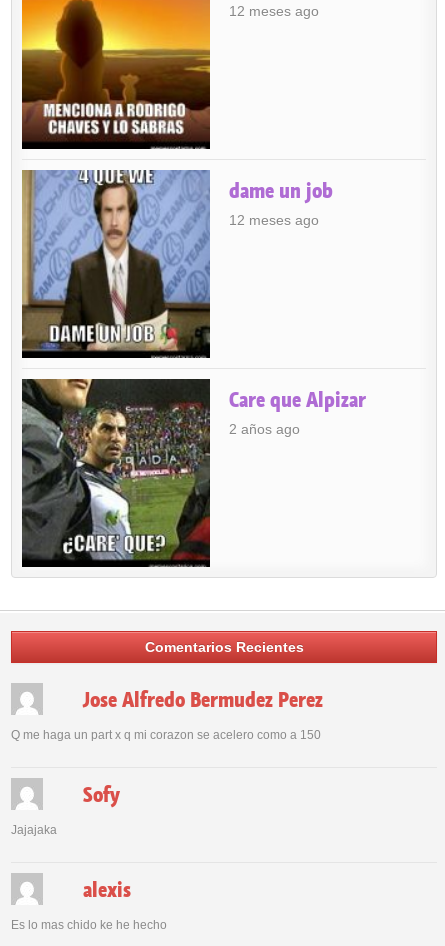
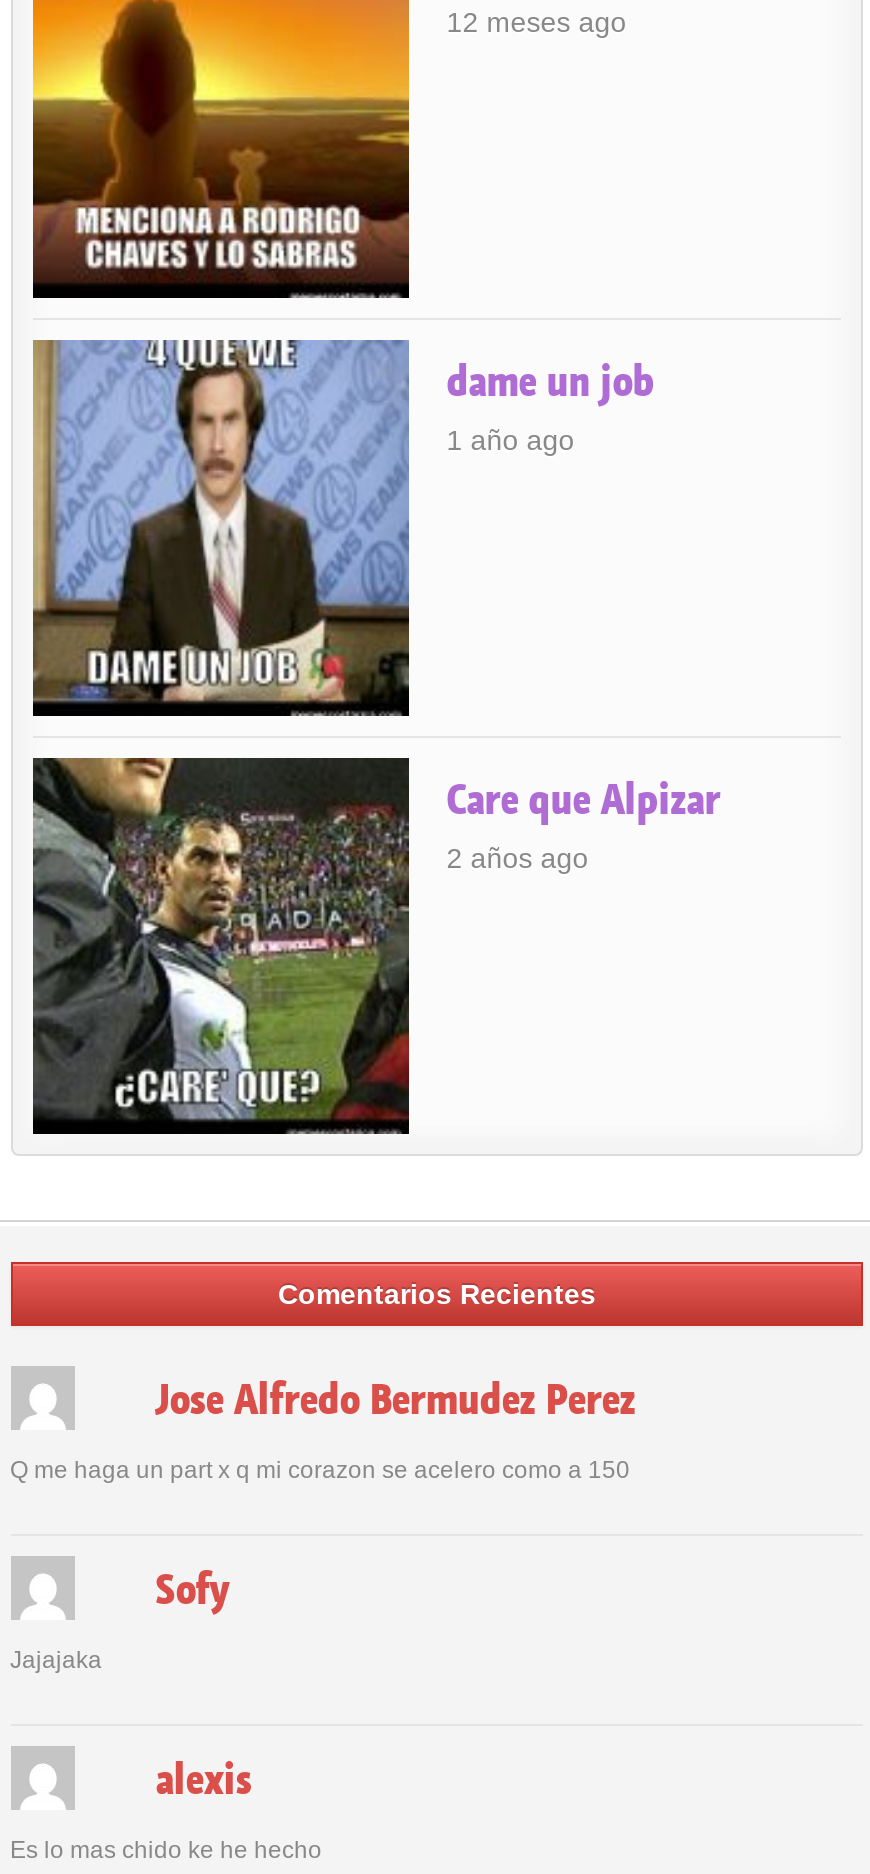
[229,212,319,228] 12 meses ago -> [447,424,575,456] 1 año ago

